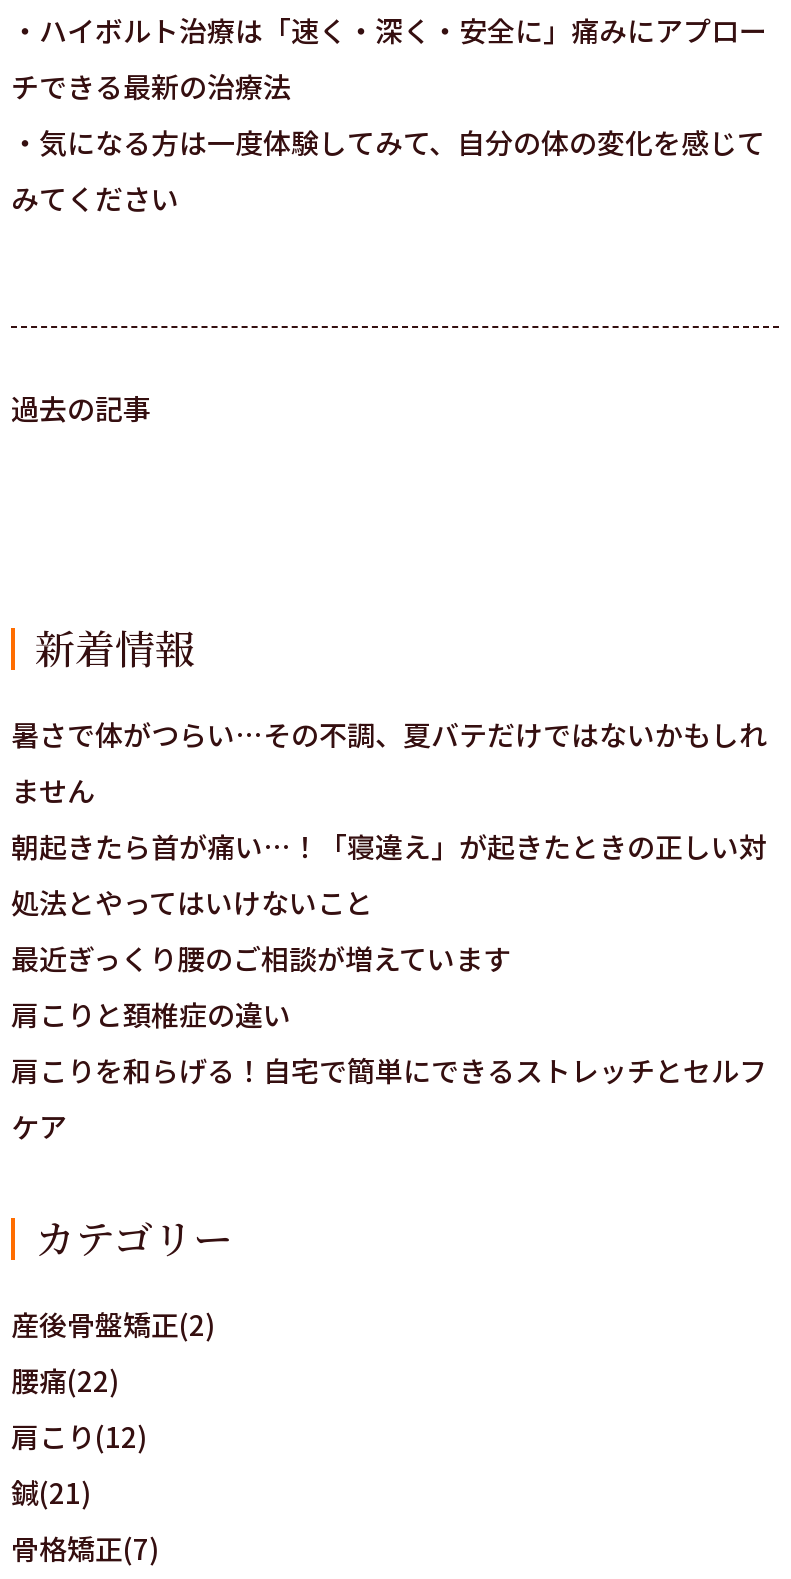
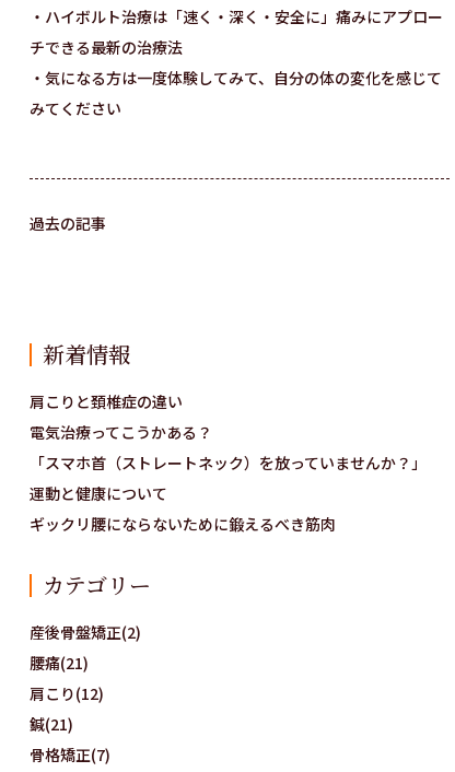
[11,714,767,978] 暑さで体がつらい…その不調、夏バテだけではないかもしれ | ません | 朝起きたら首が痛い…！「寝違え」が起きたときの正しい対 | 処法とやってはいけないこと | 最近ぎっくり腰のご相談が増えています -> none
moved [11,994,291,1034] -> [30,390,183,412]: 肩こりと頚椎症の違い
[11,1050,767,1146] 肩こりを和らげる！自宅で簡単にできるストレッチとセルフ | ケア -> [30,421,427,535] 電気治療ってこうかある？ | 「スマホ首（ストレートネック）を放っていませんか？」 | 運動と健康について | ギックリ腰にならないために鍛えるべき筋肉
[11,1360,119,1400] 腰痛(22) -> [30,652,89,674] 腰痛(21)

